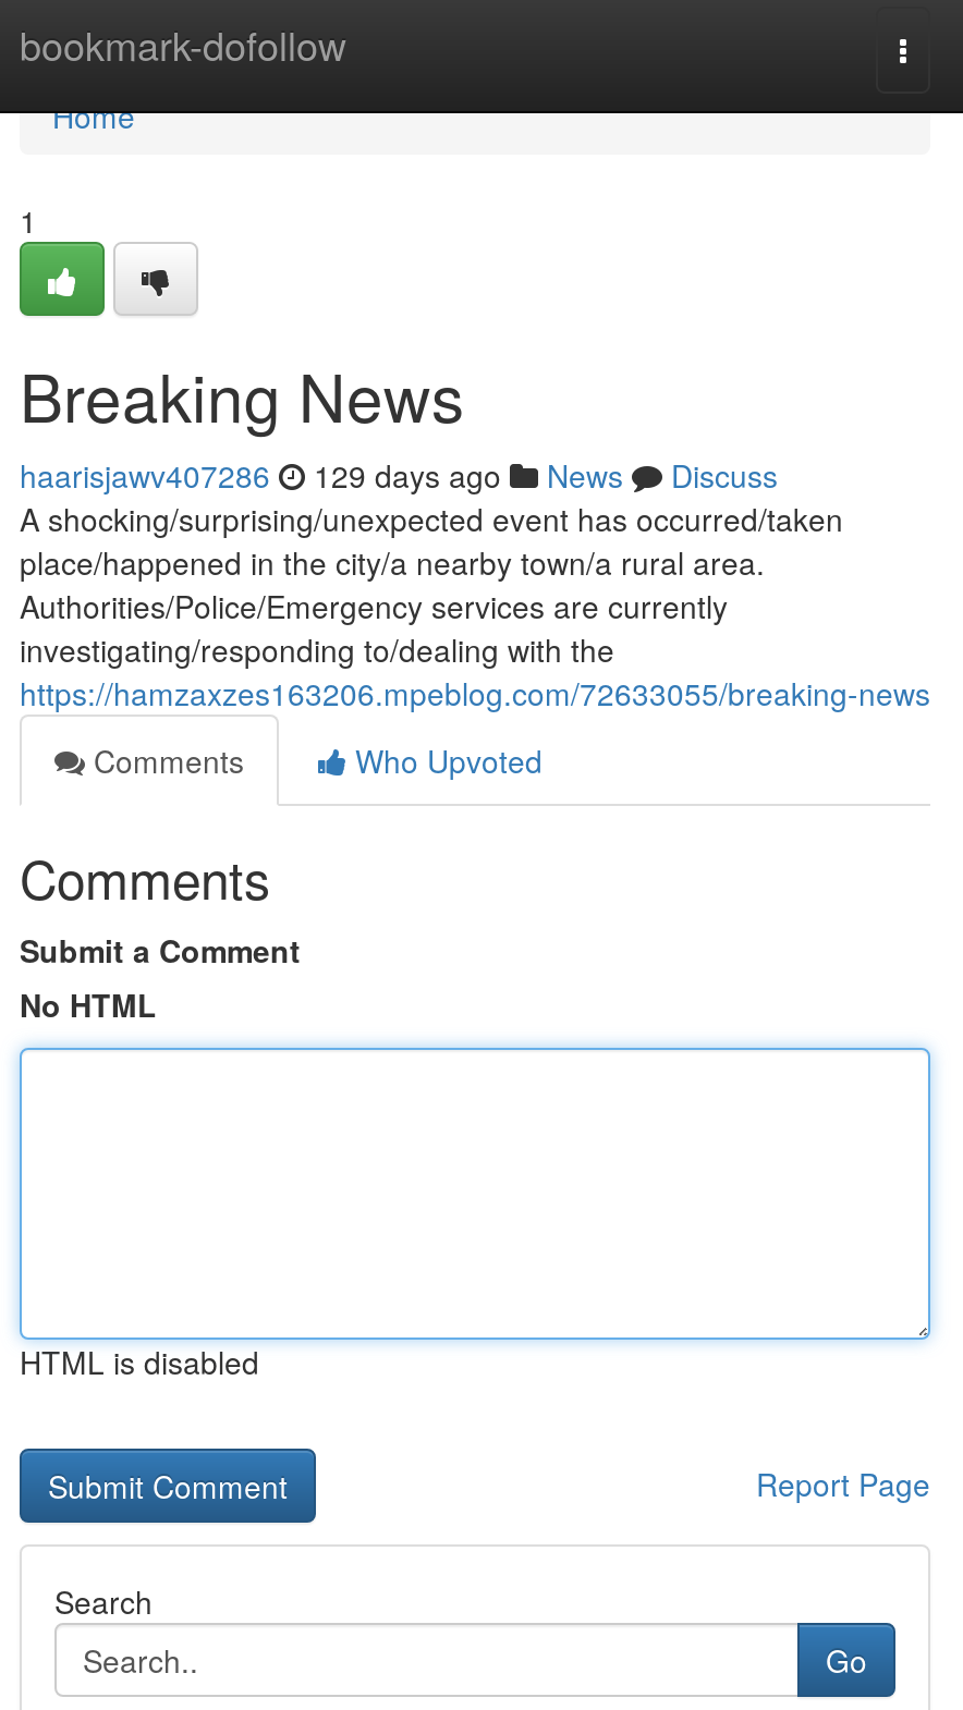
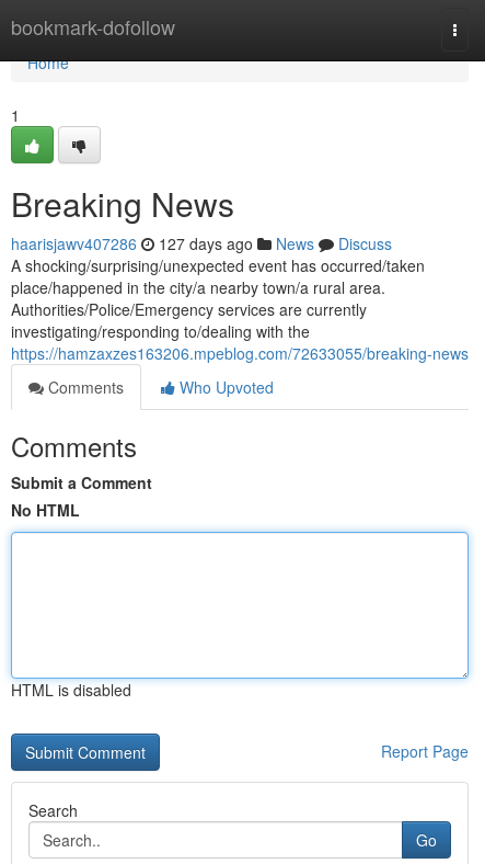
[20,453,778,497] haarisjawv407286 129 days ago News Discuss -> [11,232,392,254] haarisjawv407286 127 days ago News Discuss

